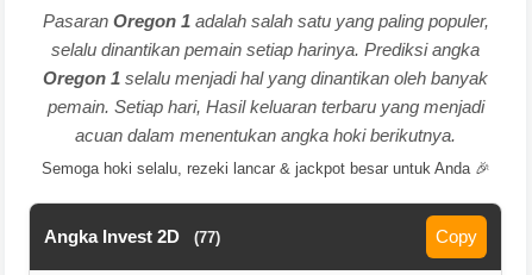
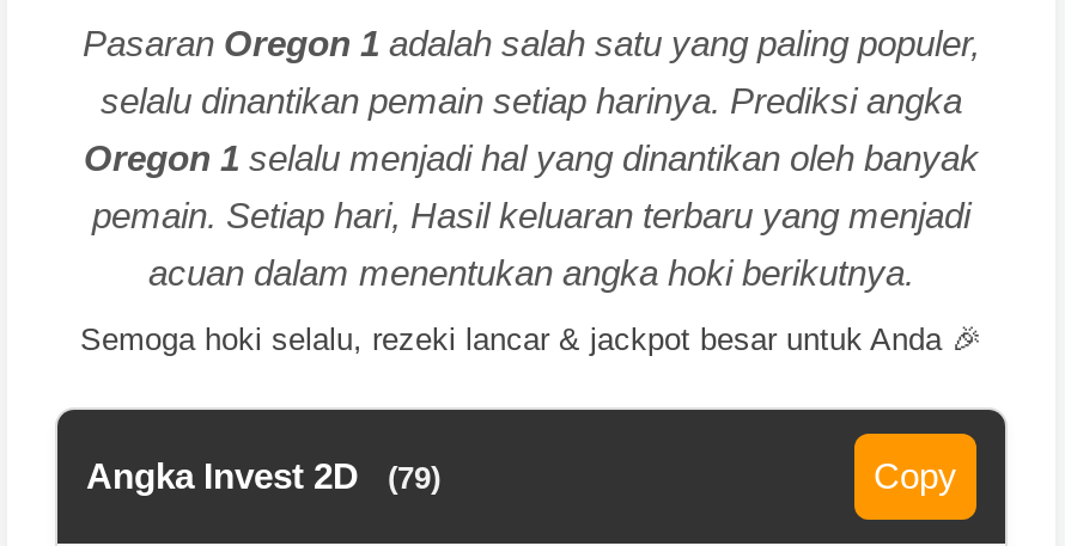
[44,226,220,246] Angka Invest 2D (77) -> [86,454,440,495] Angka Invest 2D (79)

